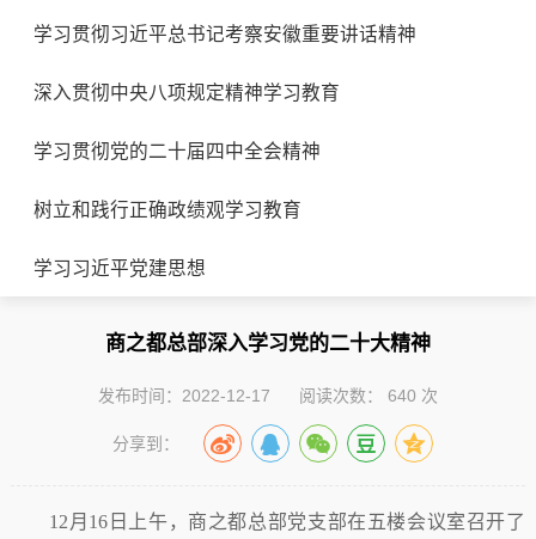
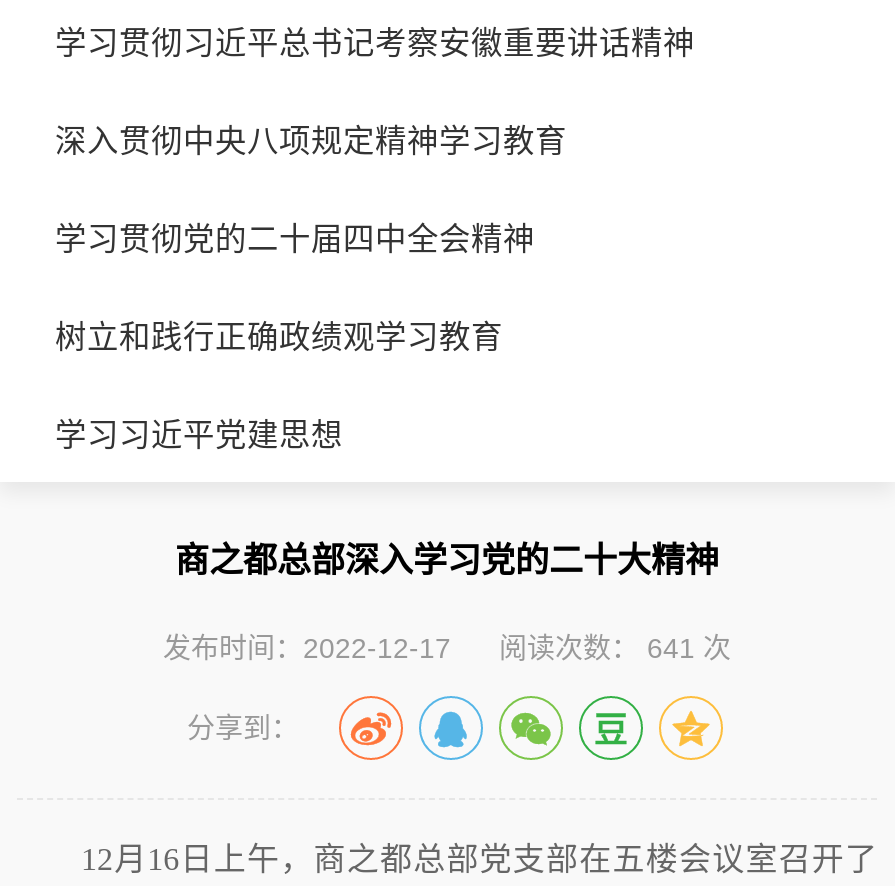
[98,385,438,405] 发布时间：2022-12-17 阅读次数：640次 -> [163,631,731,663] 发布时间：2022-12-17 阅读次数：641次

